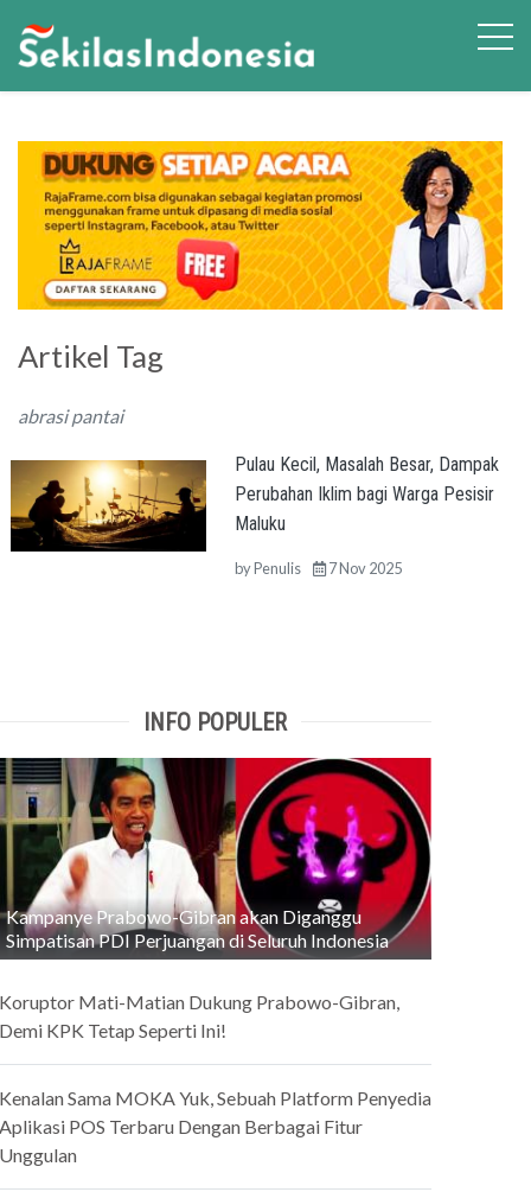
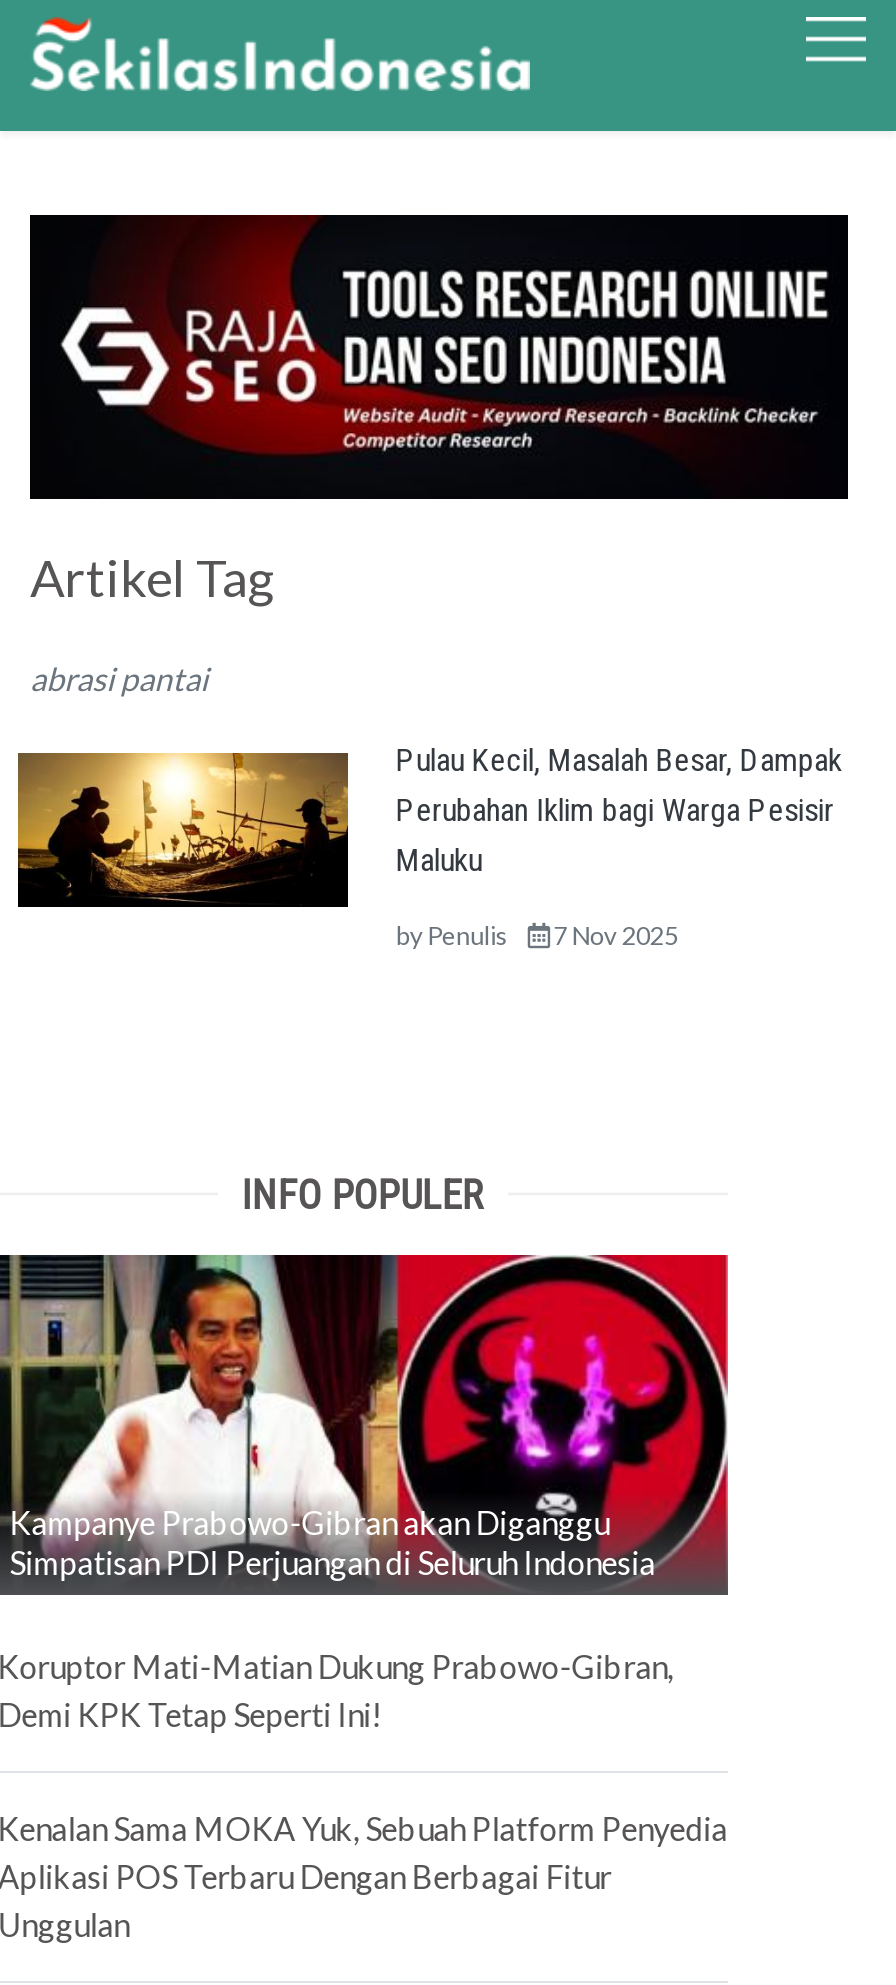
[17,140,504,311] [image] -> [28,213,850,501] [image]

